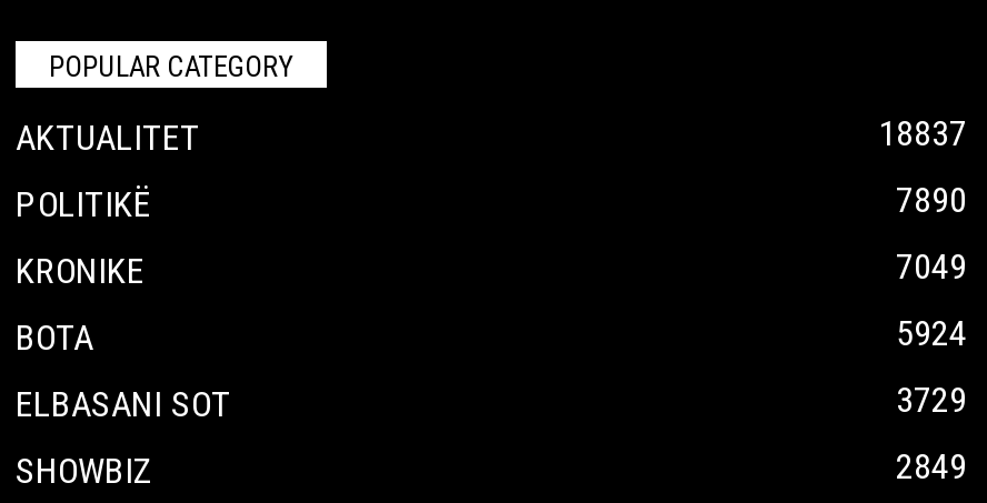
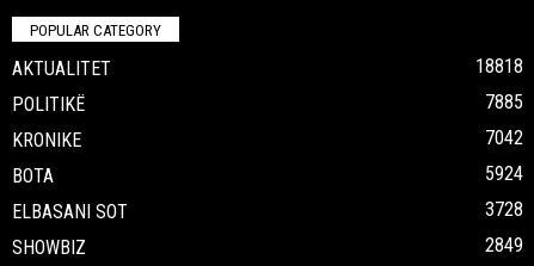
[878,113,967,155] 18837 -> [475,55,523,78] 18818
[896,179,967,222] 7890 -> [485,91,523,114] 7885
[896,246,967,288] 7049 -> [485,127,523,149] 7042
[896,379,967,421] 3729 -> [485,198,523,221] 3728

